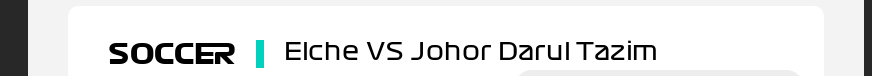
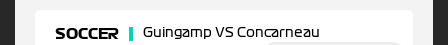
[284,40,658,64] Elche VS Johor Darul Tazim -> [143,27,320,39] Guingamp VS Concarneau

